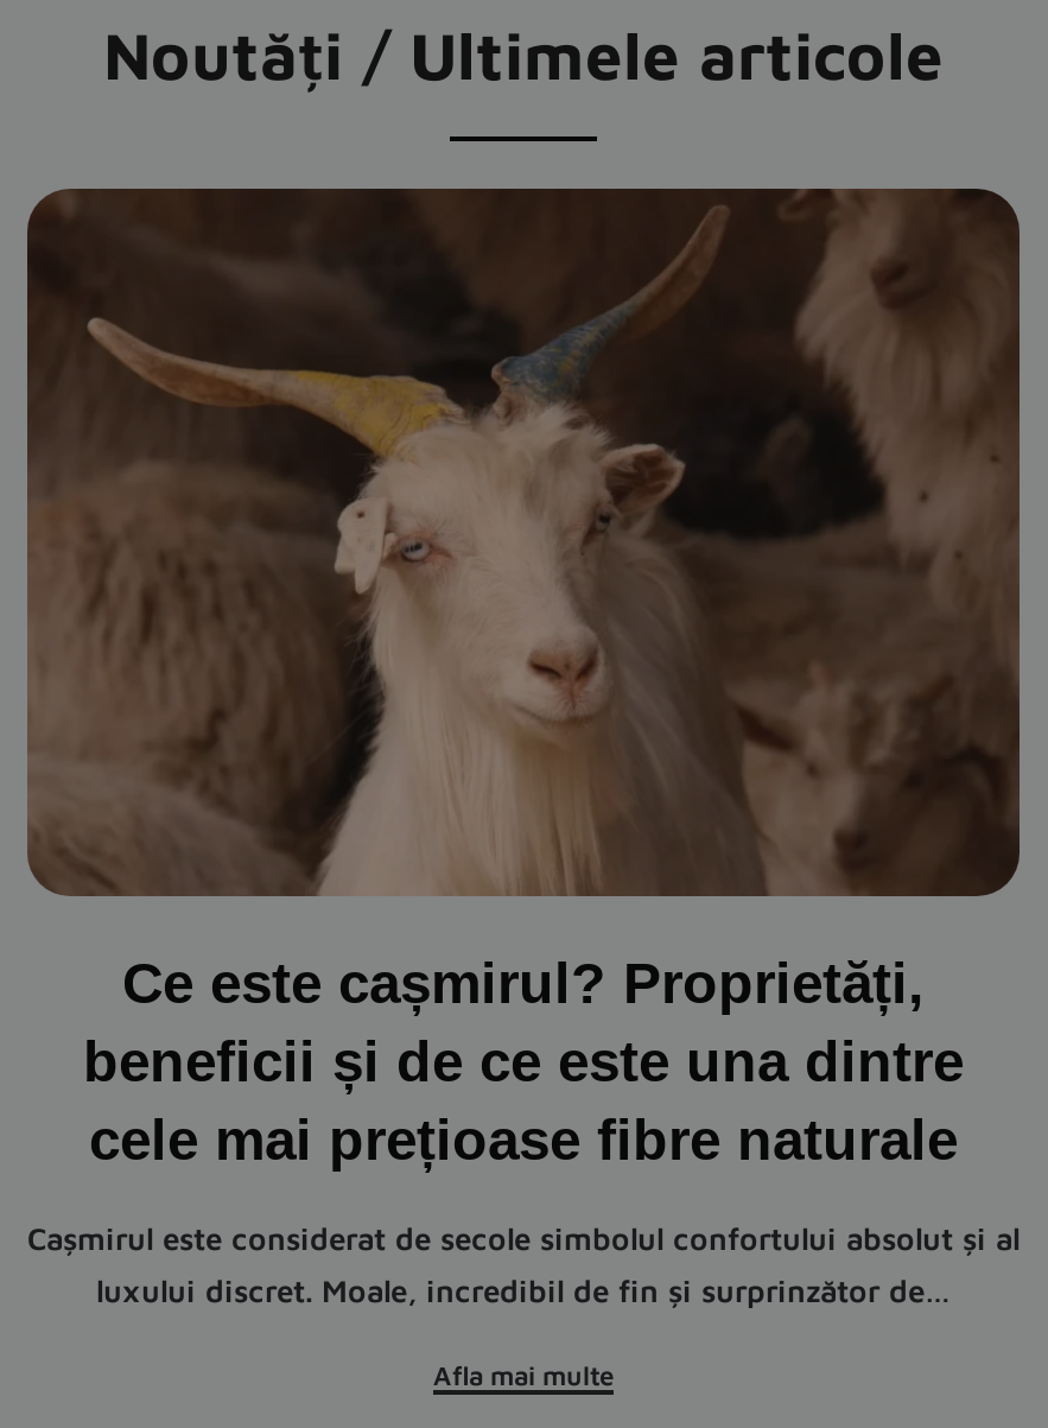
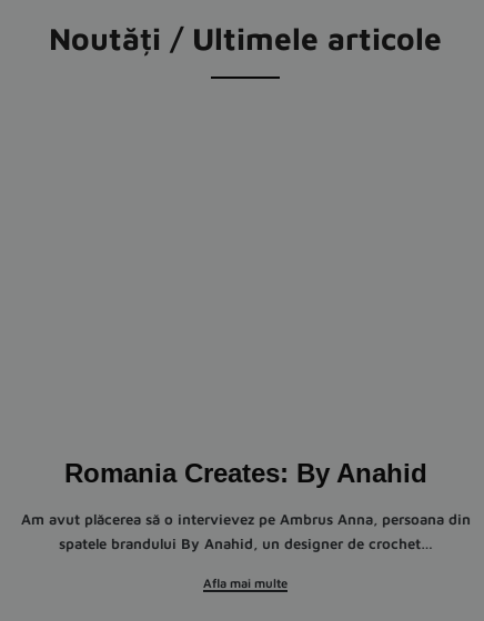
[25,186,1022,901] [image] -> none
[83,951,964,1172] Ce este cașmirul? Proprietăți, | beneficii și de ce este una dintre | cele mai prețioase fibre naturale -> [64,457,427,487] Romania Creates: By Anahid
[27,1219,1020,1310] Cașmirul este considerat de secole simbolul confortului absolut și al | luxului discret. Moale, incredibil de fin și surprinzător de… -> [21,510,470,552] Am avut plăcerea să o intervievez pe Ambrus Anna, persoana din | spatele brandului By Anahid, un designer de crochet…

